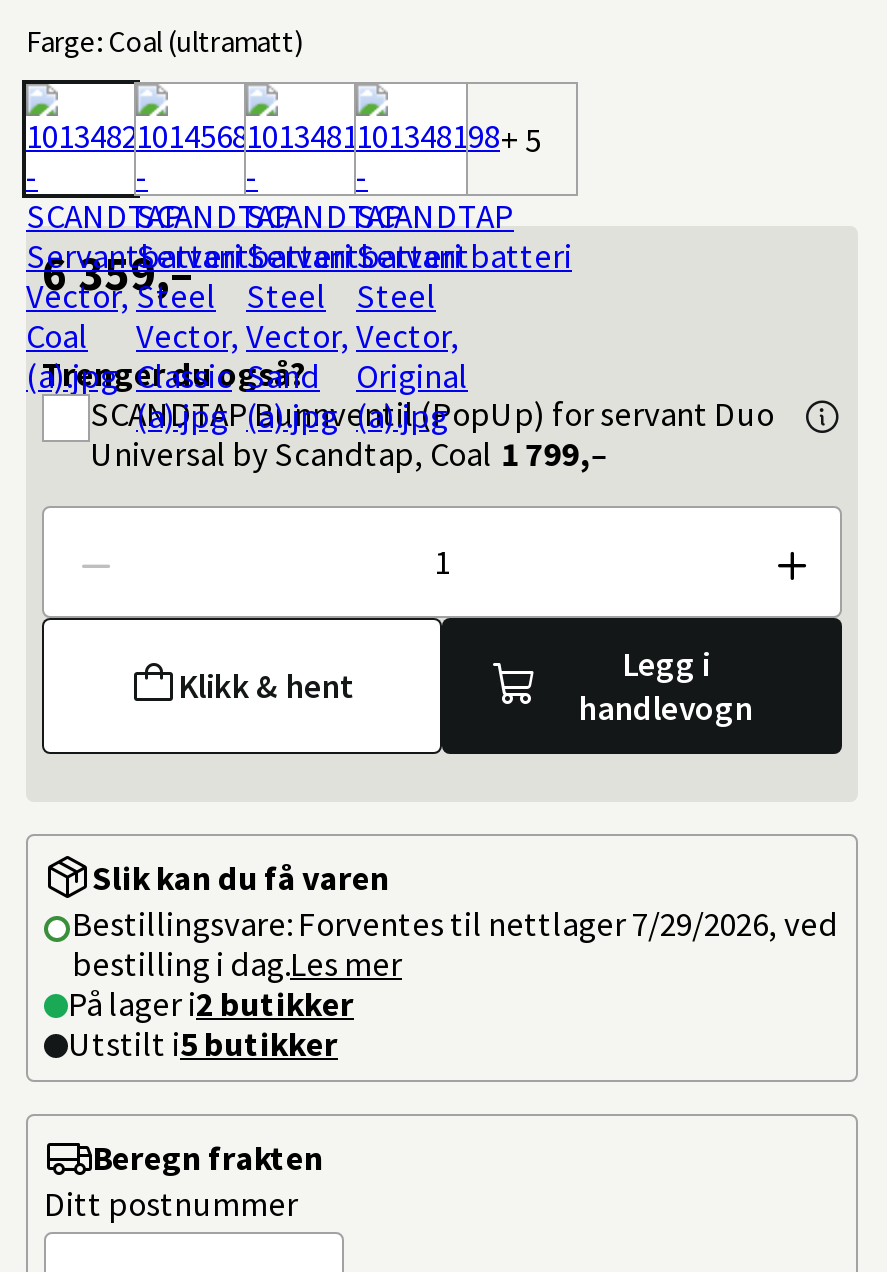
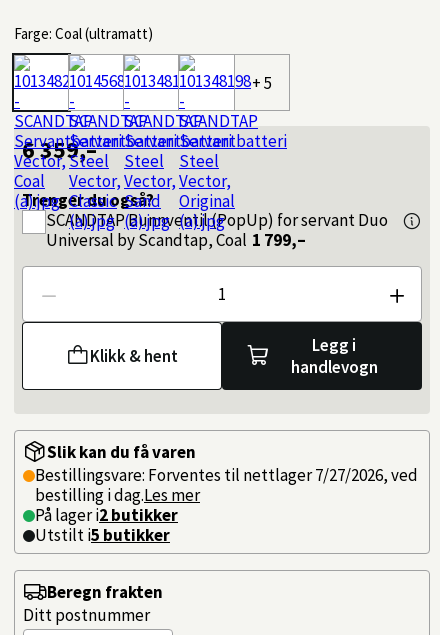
[72,902,838,946] Bestillingsvare: Forventes til nettlager 7/29/2026, ved -> [35,464,418,486] Bestillingsvare: Forventes til nettlager 7/27/2026, ved

